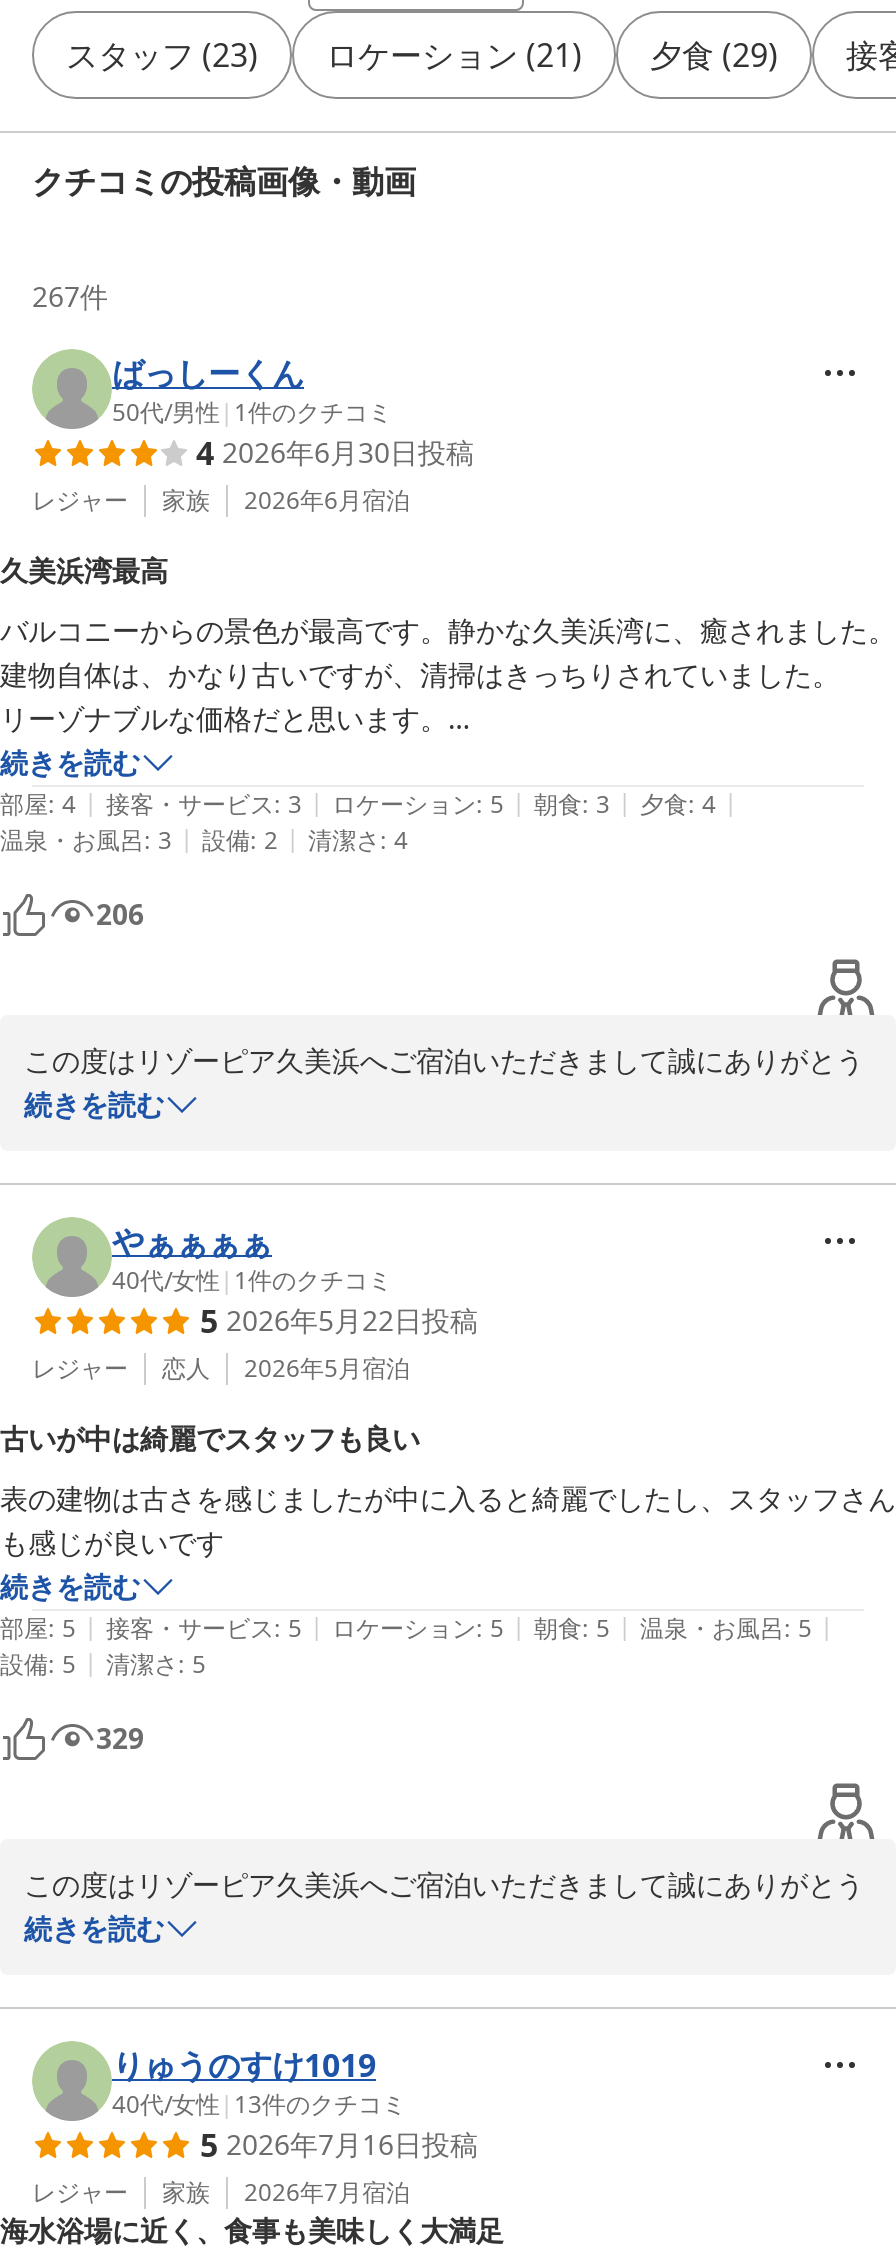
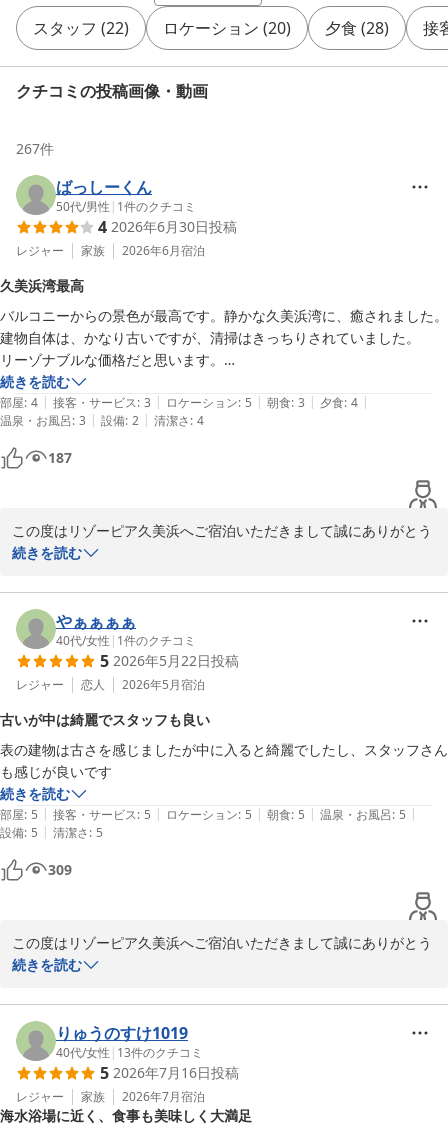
[66,33,258,77] スタッフ (23) -> [33,17,129,39] スタッフ (22)
[326,33,582,77] ロケーション (21) -> [163,17,291,39] ロケーション (20)
[650,33,778,77] 夕食 (29) -> [325,17,389,39] 夕食 (28)
[96,895,144,933] 206 -> [48,448,72,467] 187
[96,1719,144,1757] 329 -> [48,860,72,879] 309

